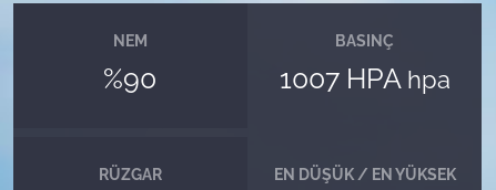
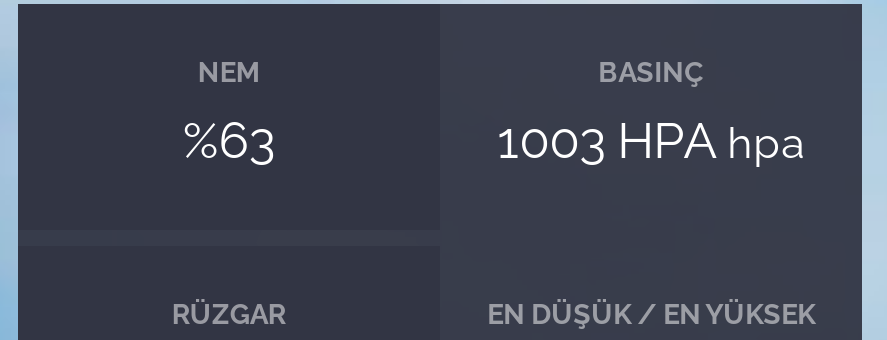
[104,63,157,95] %90 -> [183,112,275,170] %63
[279,63,450,95] 1007 HPA hpa -> [497,112,805,170] 1003 HPA hpa

